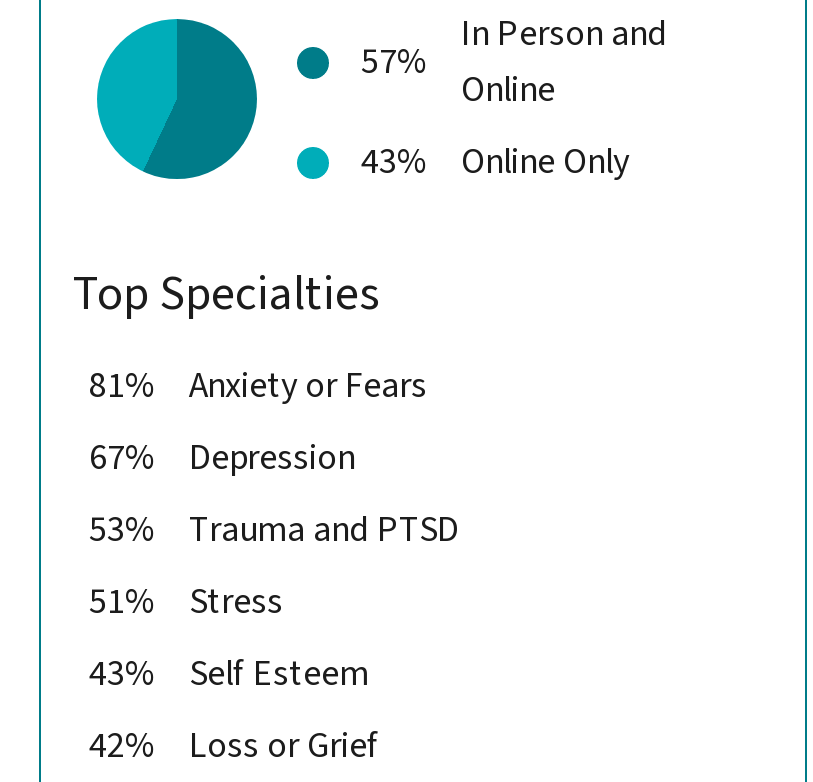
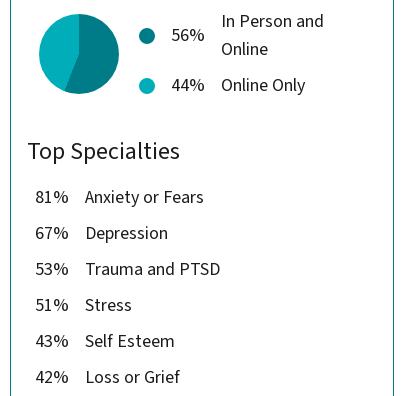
[361,38,429,88] 57% -> [171,22,205,47] 56%
[361,138,629,188] 43% Online Only -> [171,72,305,97] 44% Online Only

